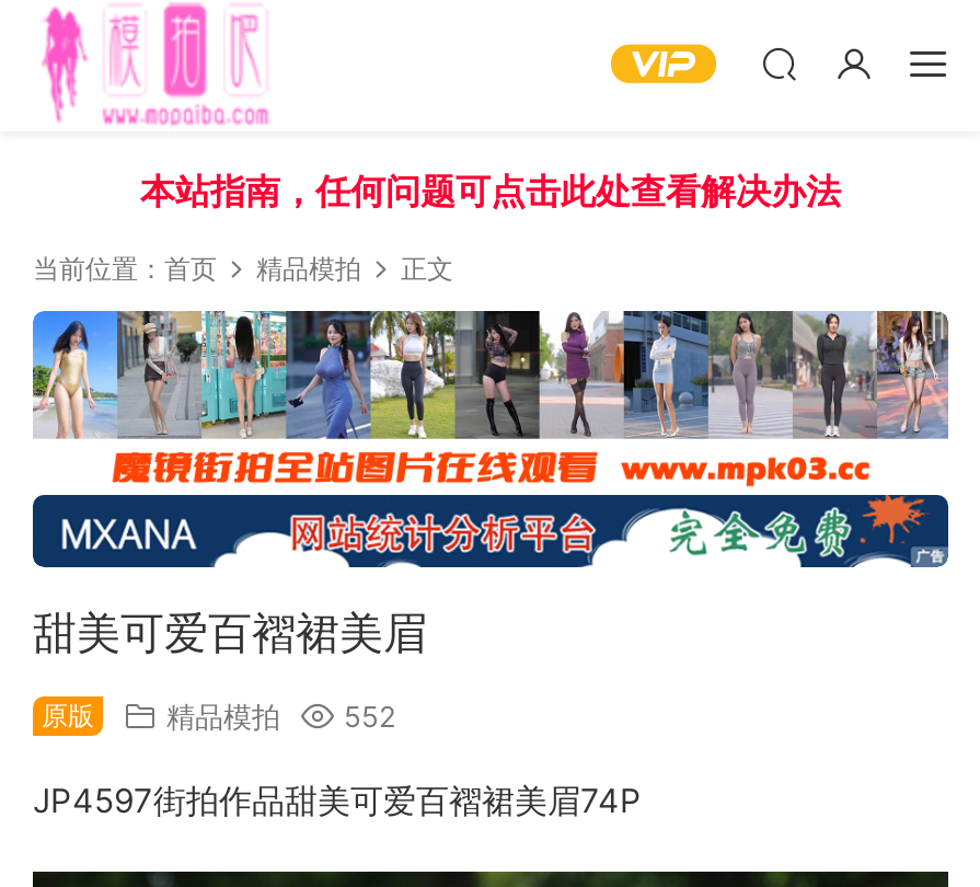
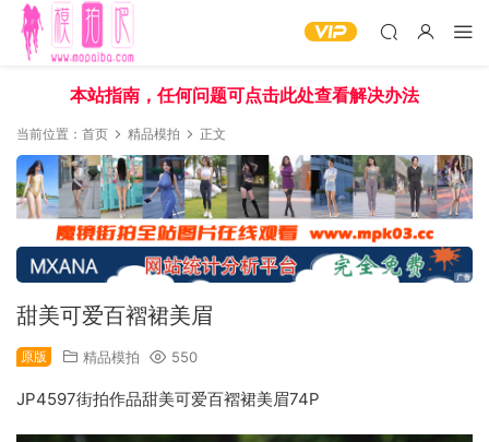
[166,698,396,733] 精品模拍 552 -> [83,348,198,365] 精品模拍 550

